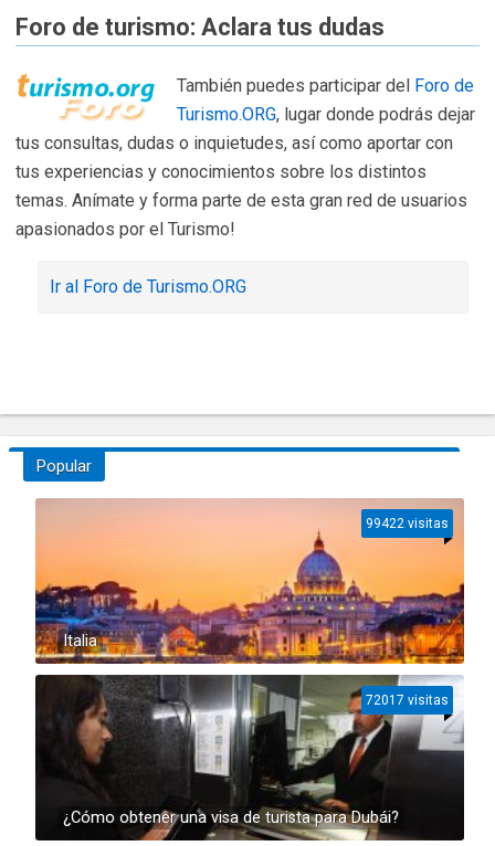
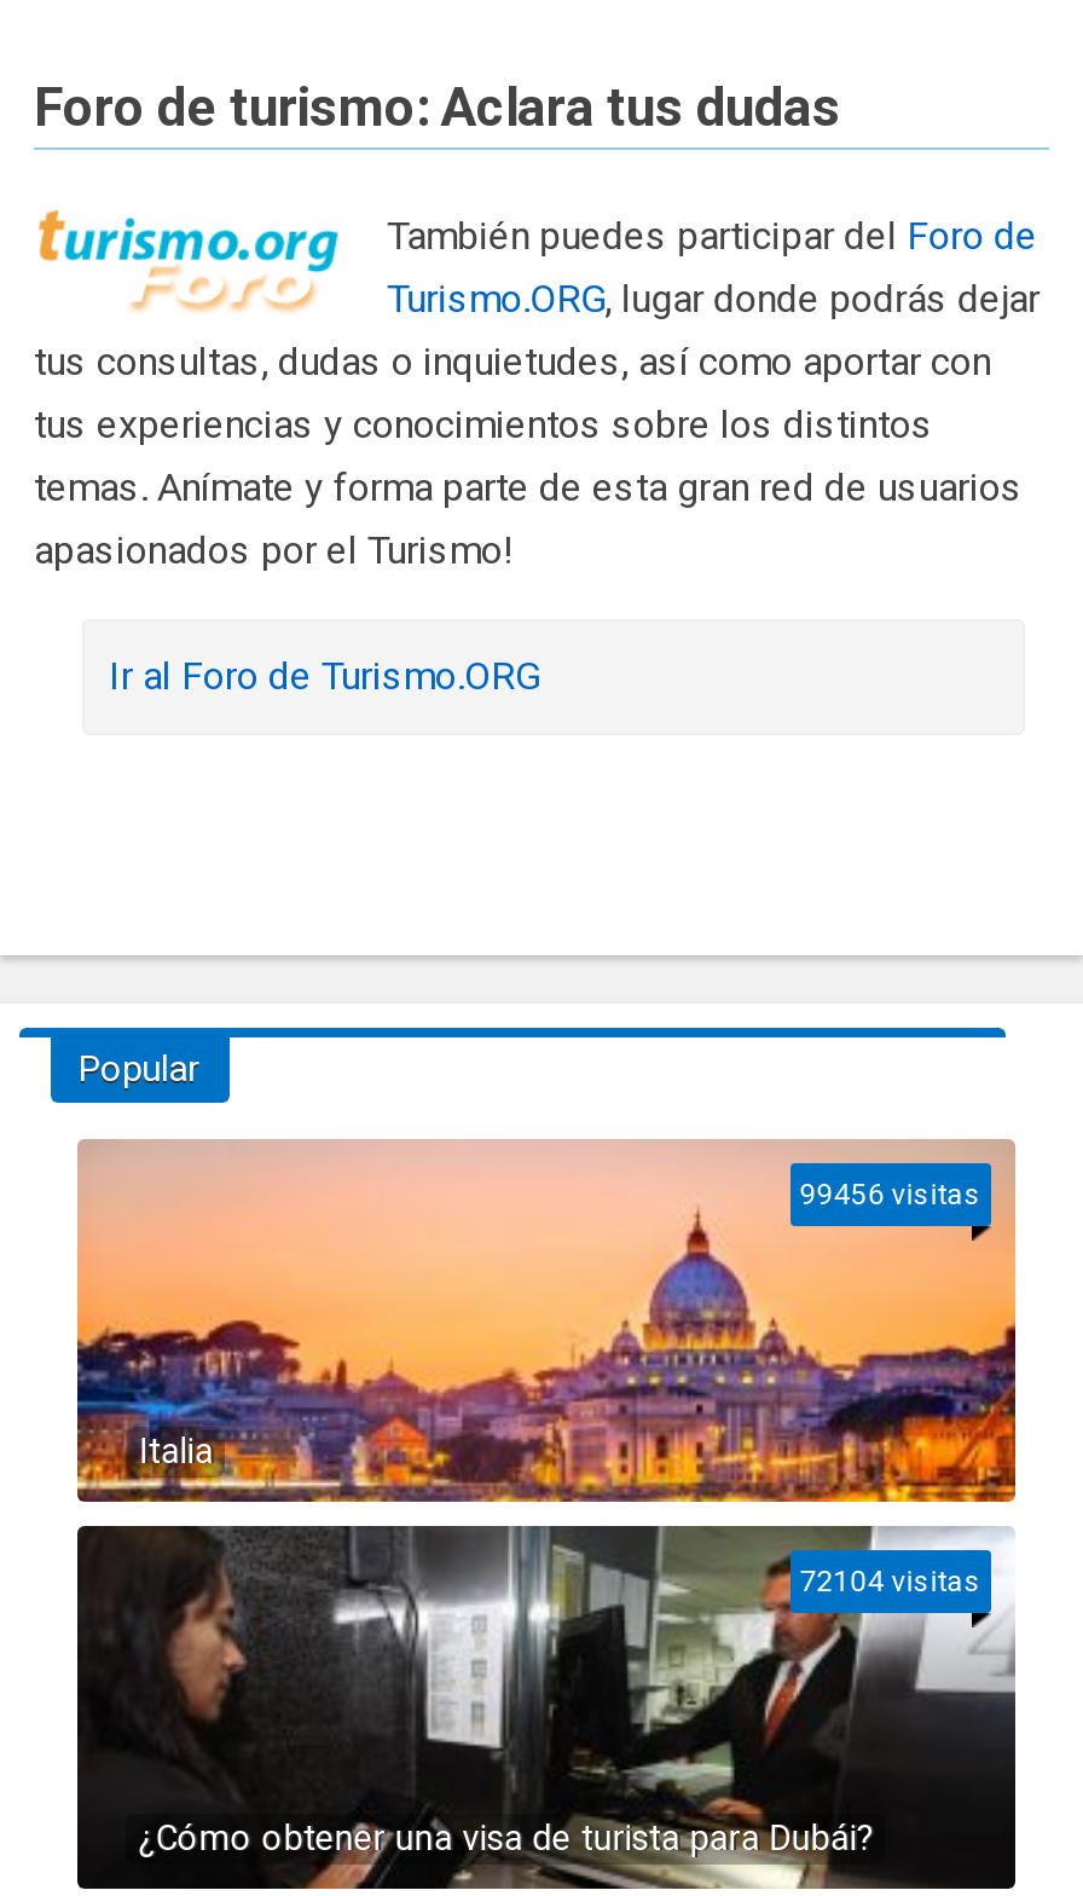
[366,516,448,531] 99422 visitas -> [800,1178,981,1212] 99456 visitas
[366,692,448,708] 72017 visitas -> [800,1565,981,1599] 72104 visitas

